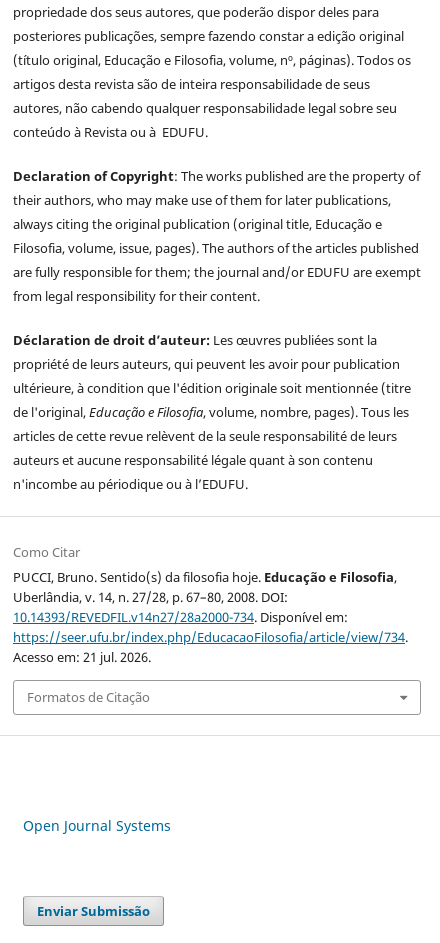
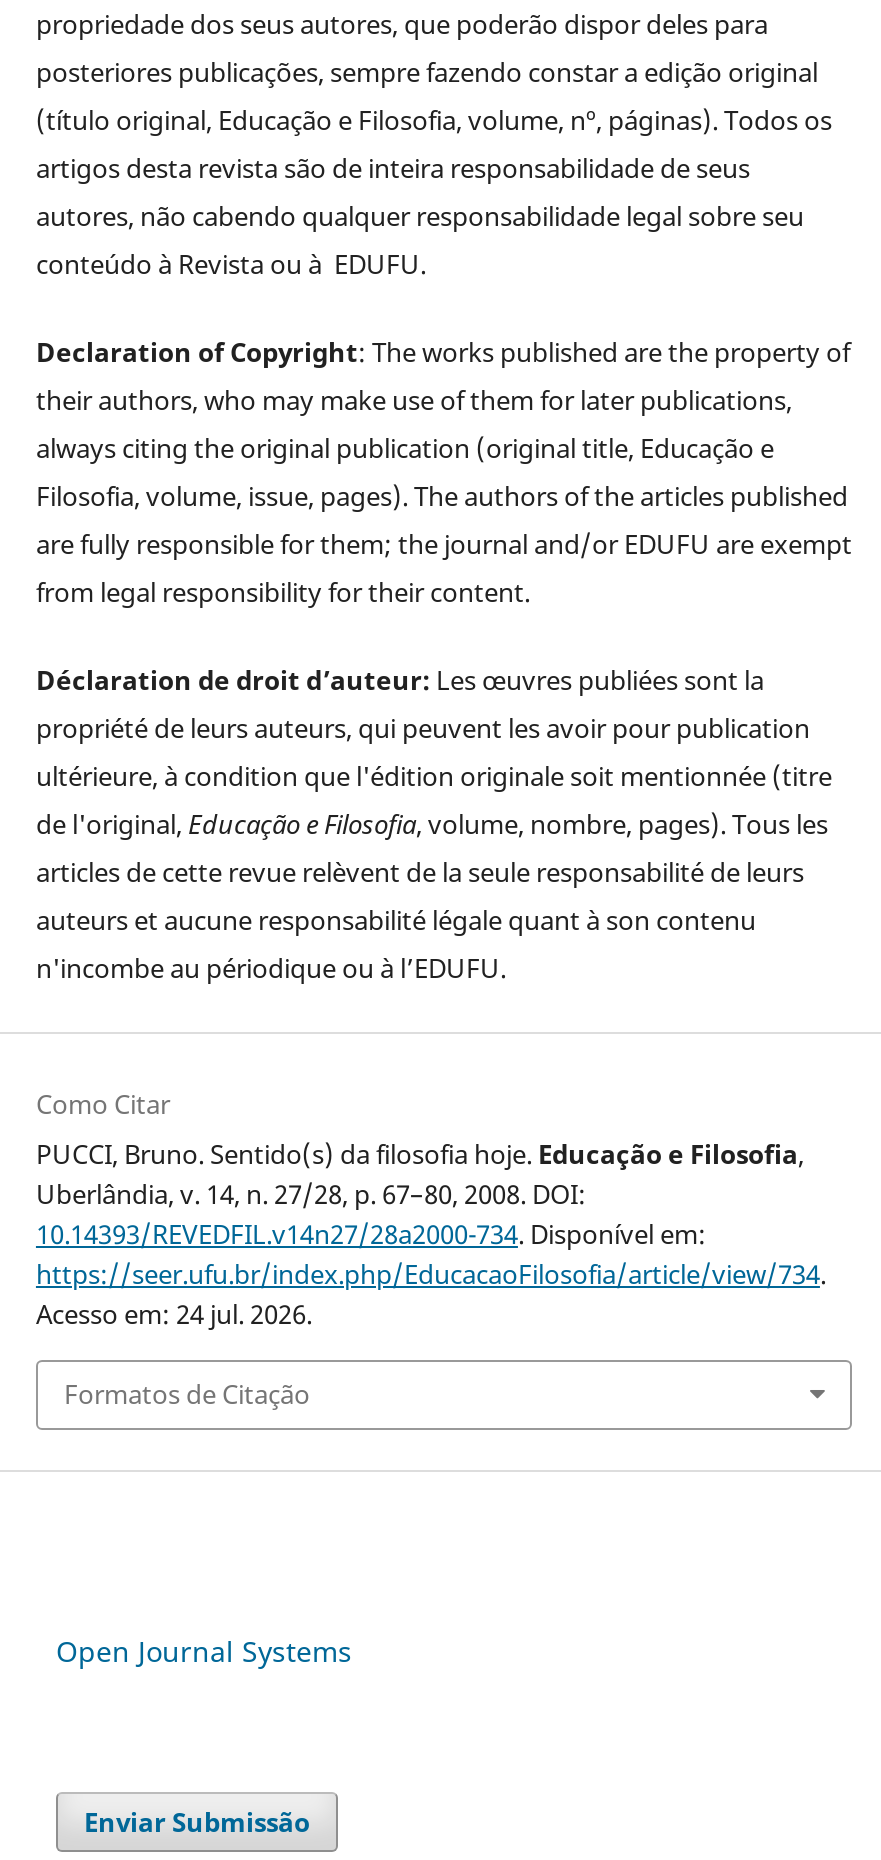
[13,648,151,666] Acesso em: 21 jul. 2026. -> [36,1296,312,1332] Acesso em: 24 jul. 2026.

